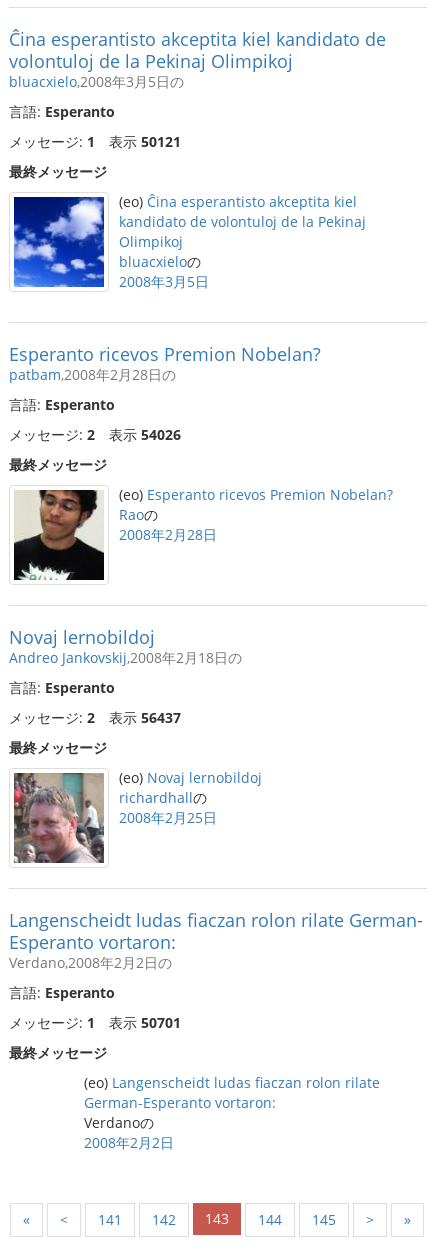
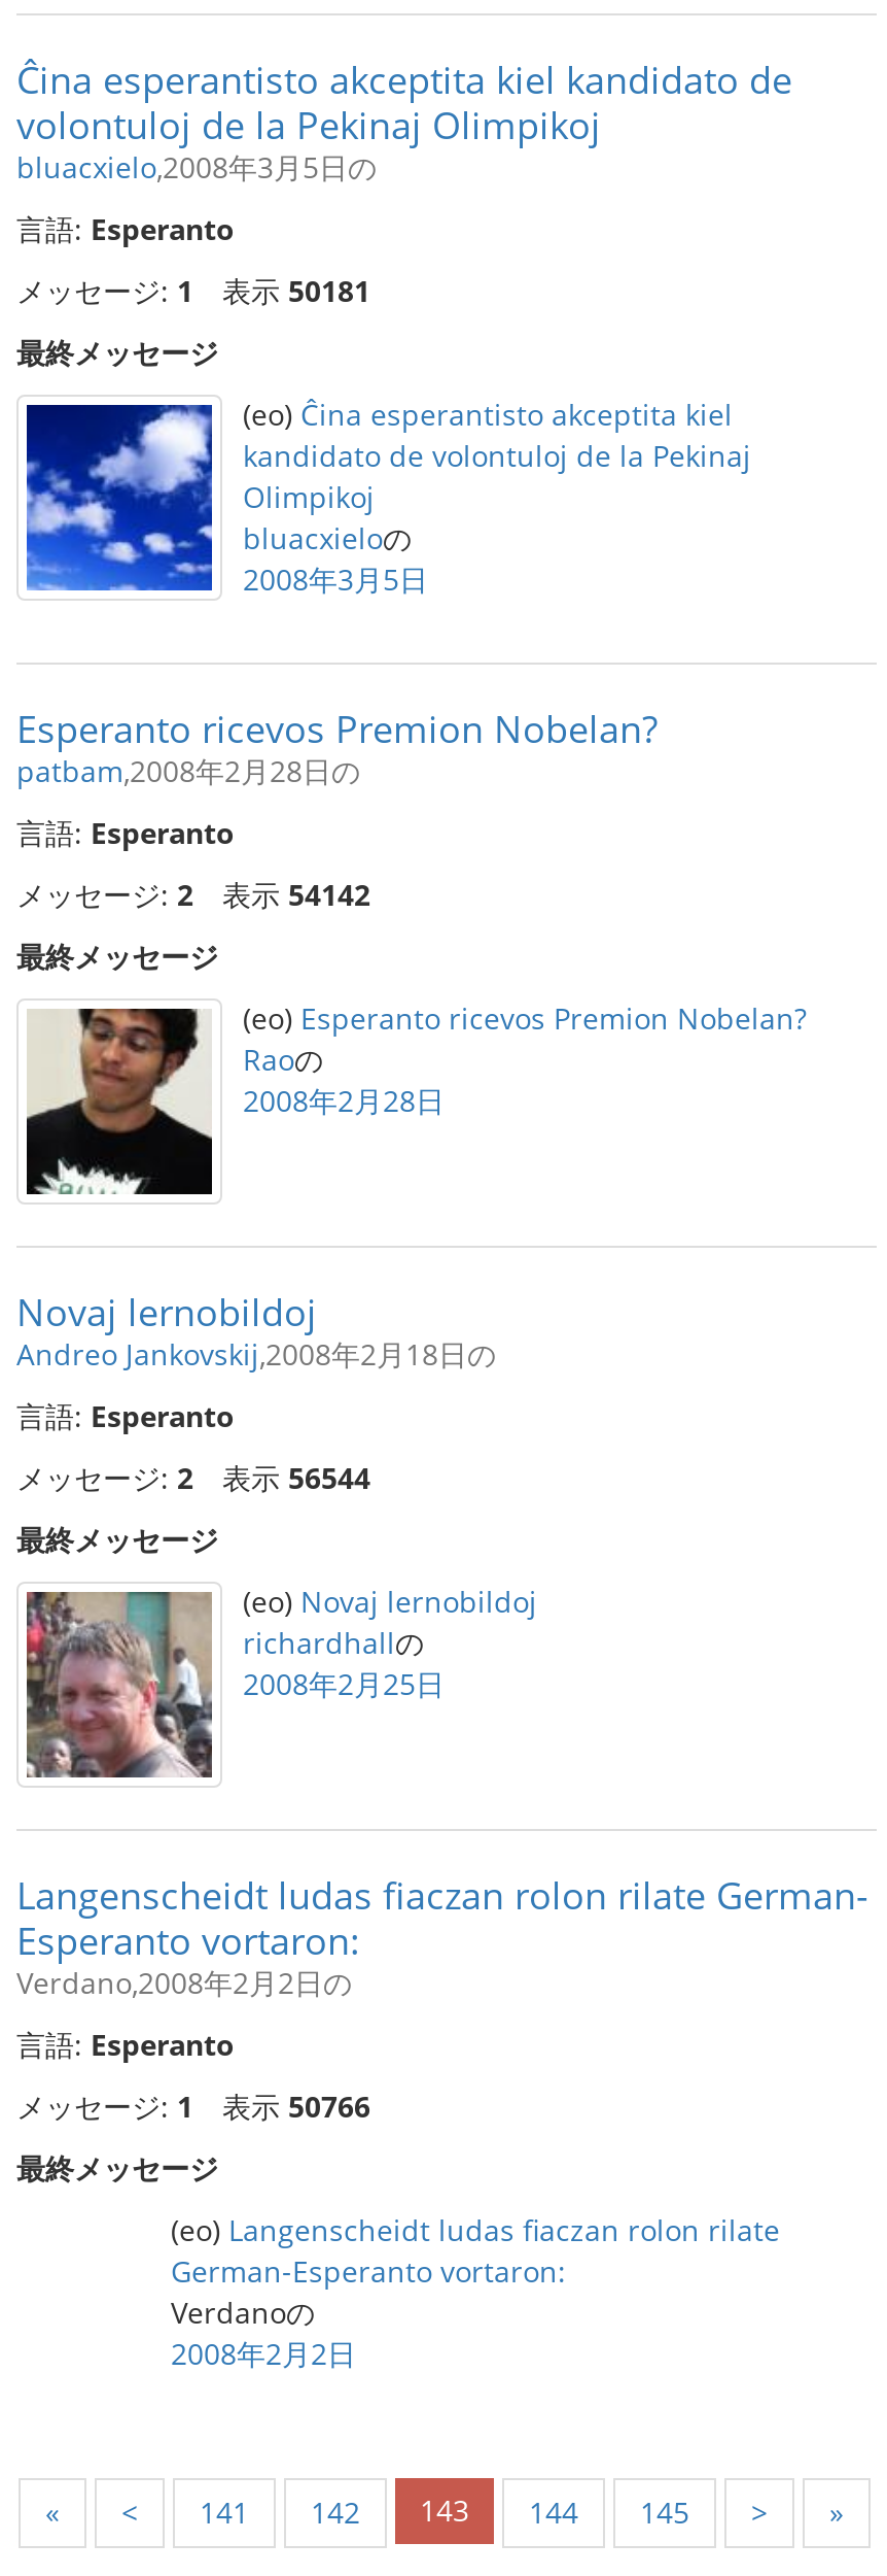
[9,132,181,151] メッセージ: 1 表示50121 -> [16,271,370,310] メッセージ: 1 表示50181
[9,425,181,444] メッセージ: 2 表示54026 -> [16,875,370,914] メッセージ: 2 表示54142
[9,708,181,727] メッセージ: 2 表示56437 -> [16,1458,370,1497] メッセージ: 2 表示56544
[9,1013,181,1032] メッセージ: 1 表示50701 -> [16,2087,370,2126] メッセージ: 1 表示50766

